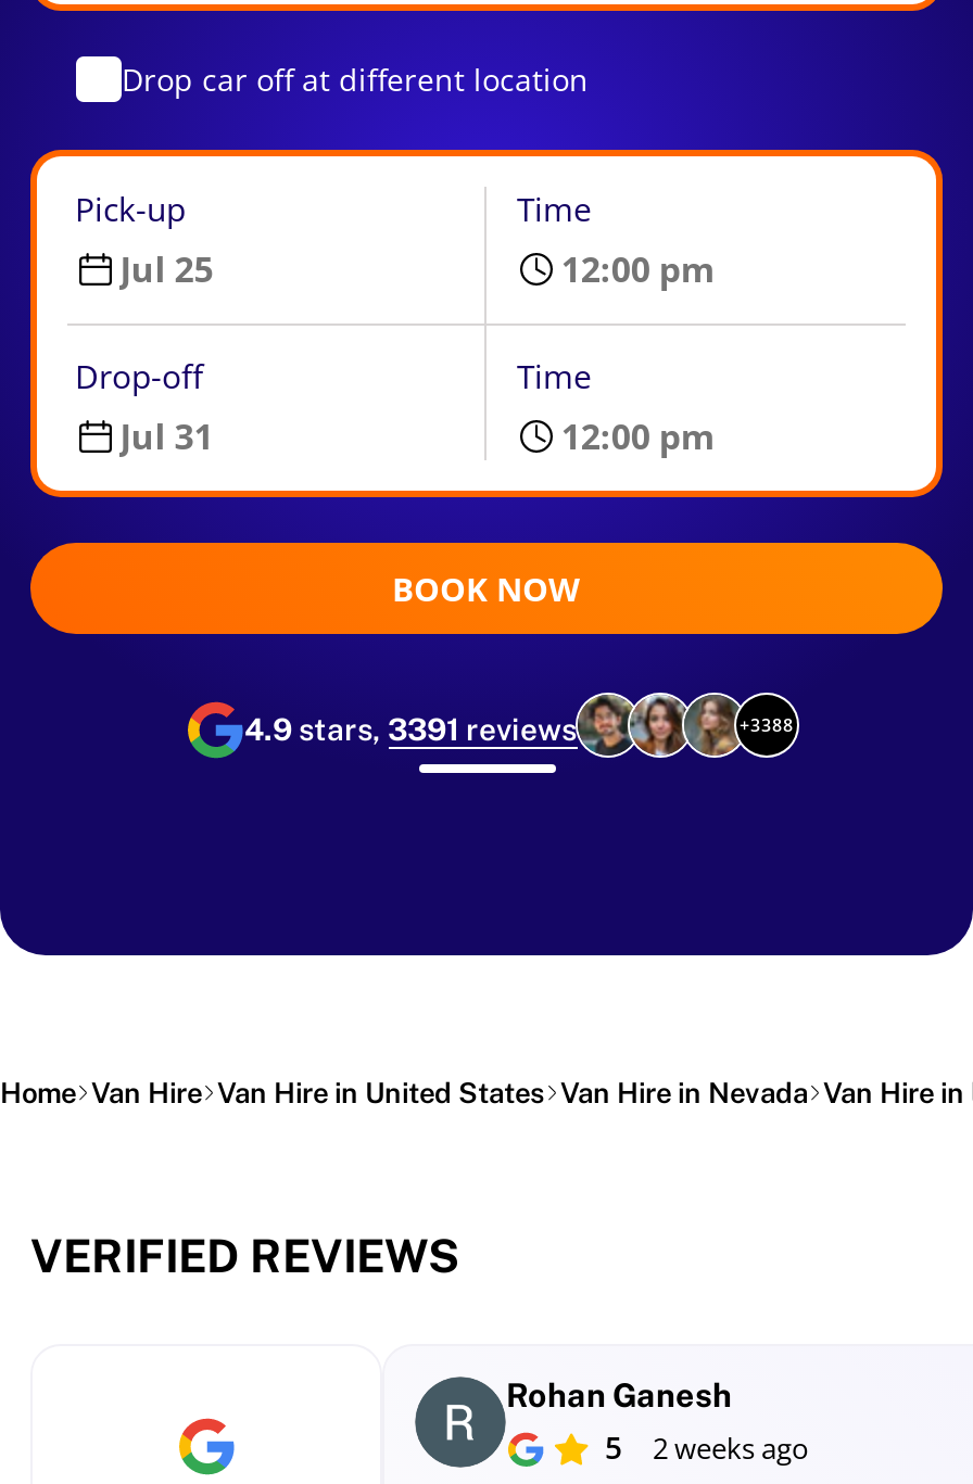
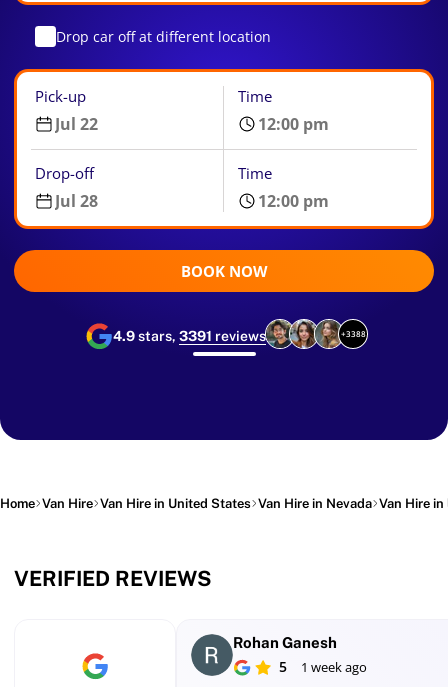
[605,1427,809,1468] 5 2 weeks ago -> [278,657,366,676] 5 1 week ago

